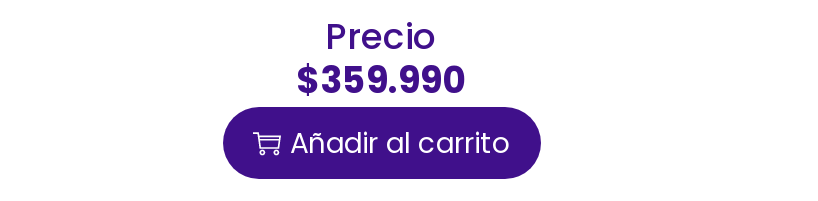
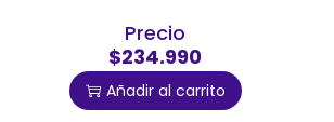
[296,55,466,105] $359.990 -> [108,44,202,71] $234.990

